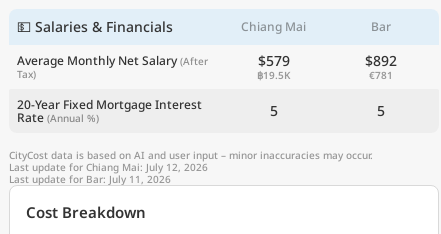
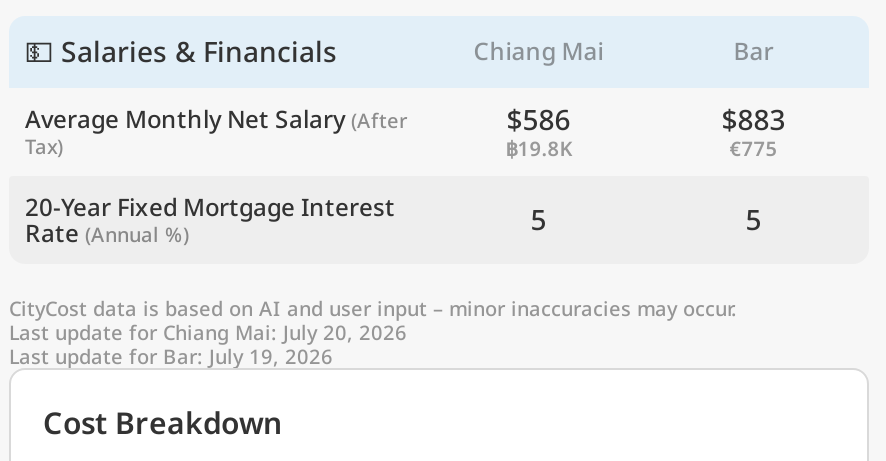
[257,51,290,82] $579 | ฿19.5K -> [505,100,571,162] $586 | ฿19.8K
[365,51,397,82] $892 | €781 -> [721,100,785,162] $883 | €775
[9,160,208,174] Last update for Chiang Mai: July 12, 2026 -> [9,318,407,346] Last update for Chiang Mai: July 20, 2026
[9,172,171,186] Last update for Bar: July 11, 2026 -> [9,342,333,370] Last update for Bar: July 19, 2026

